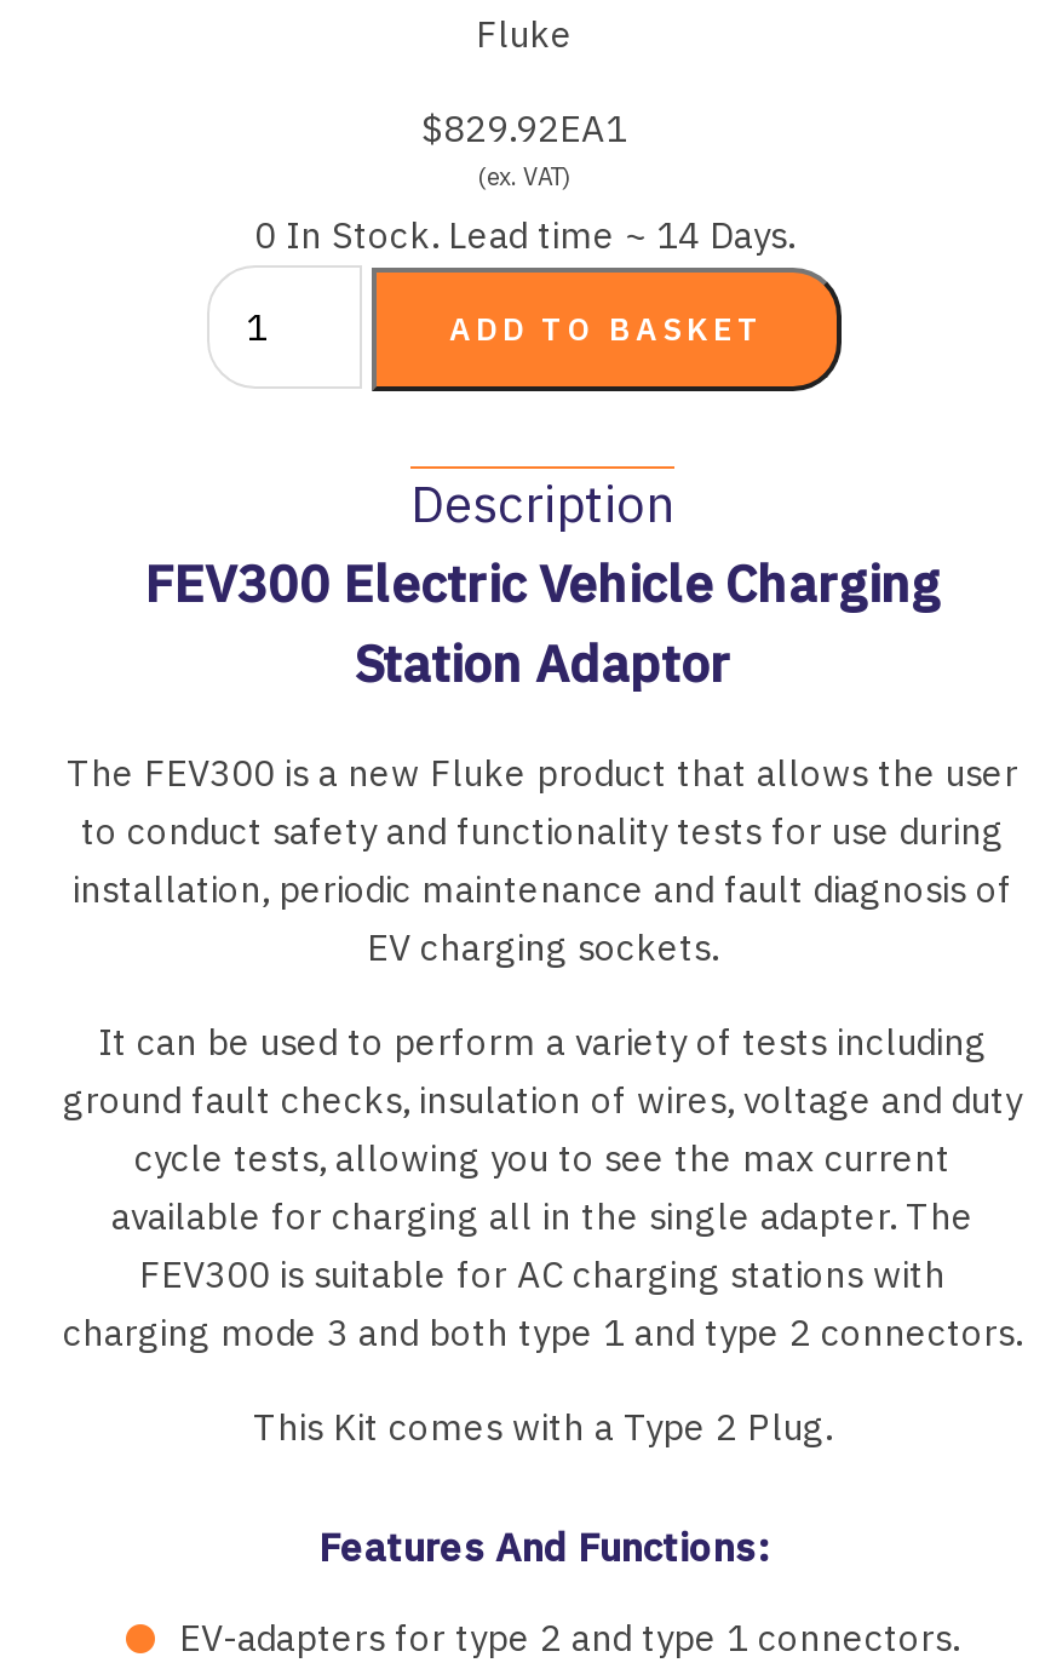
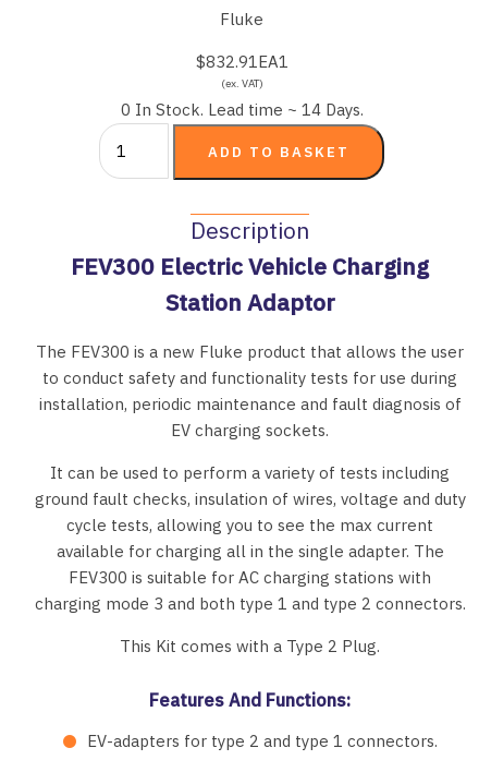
[421,106,627,152] $829.92EA1 -> [195,51,288,72] $832.91EA1

